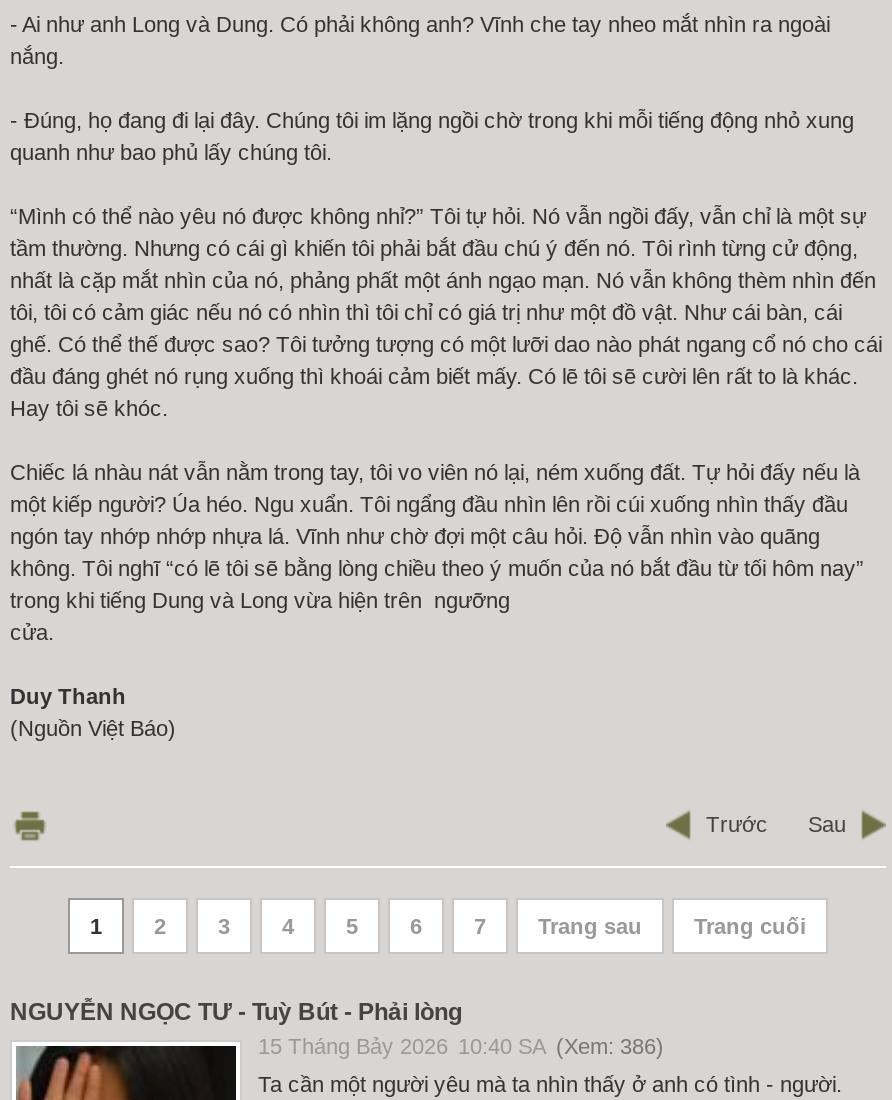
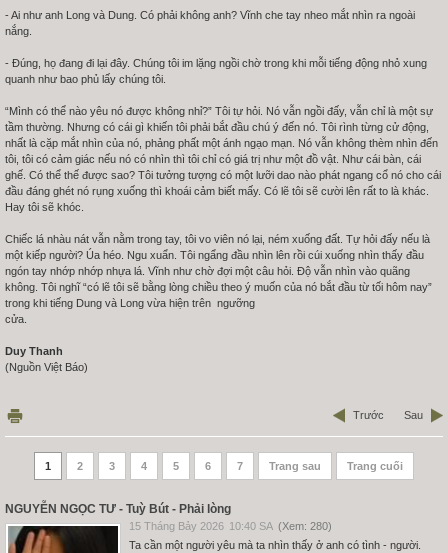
[258,1034,664,1058] 15 Tháng Bảy 2026 10:40 SA (Xem: 386) -> [129,520,332,532] 15 Tháng Bảy 2026 10:40 SA (Xem: 280)

